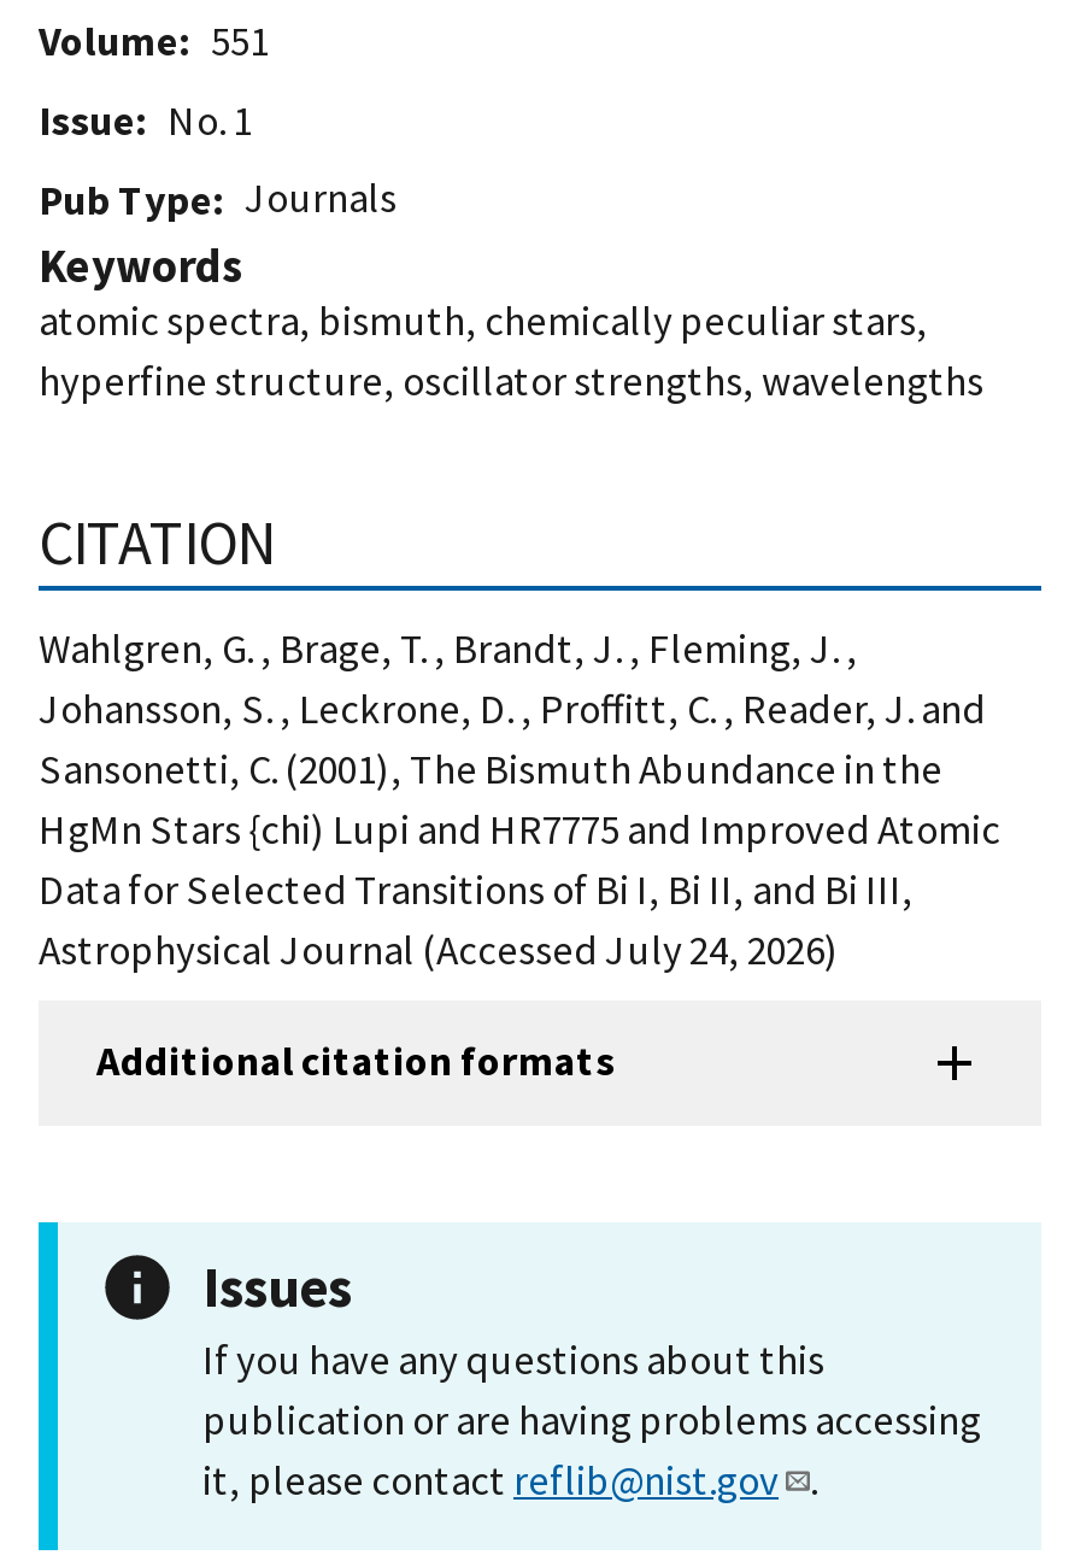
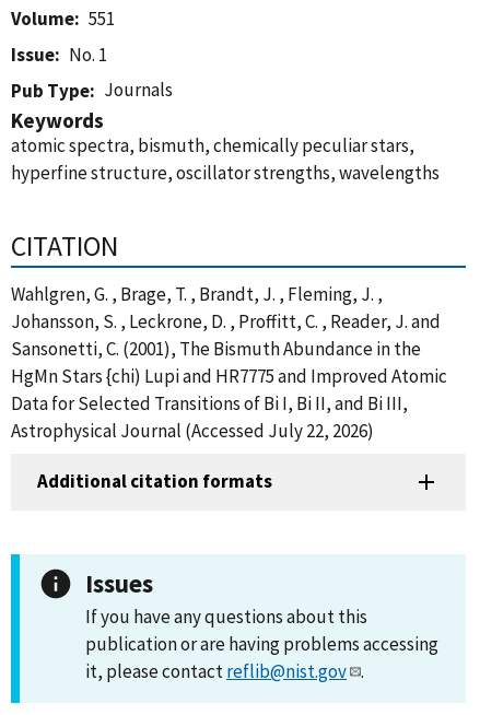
[39,923,839,976] Astrophysical Journal (Accessed July 24, 2026) -> [11,419,374,443] Astrophysical Journal (Accessed July 22, 2026)

